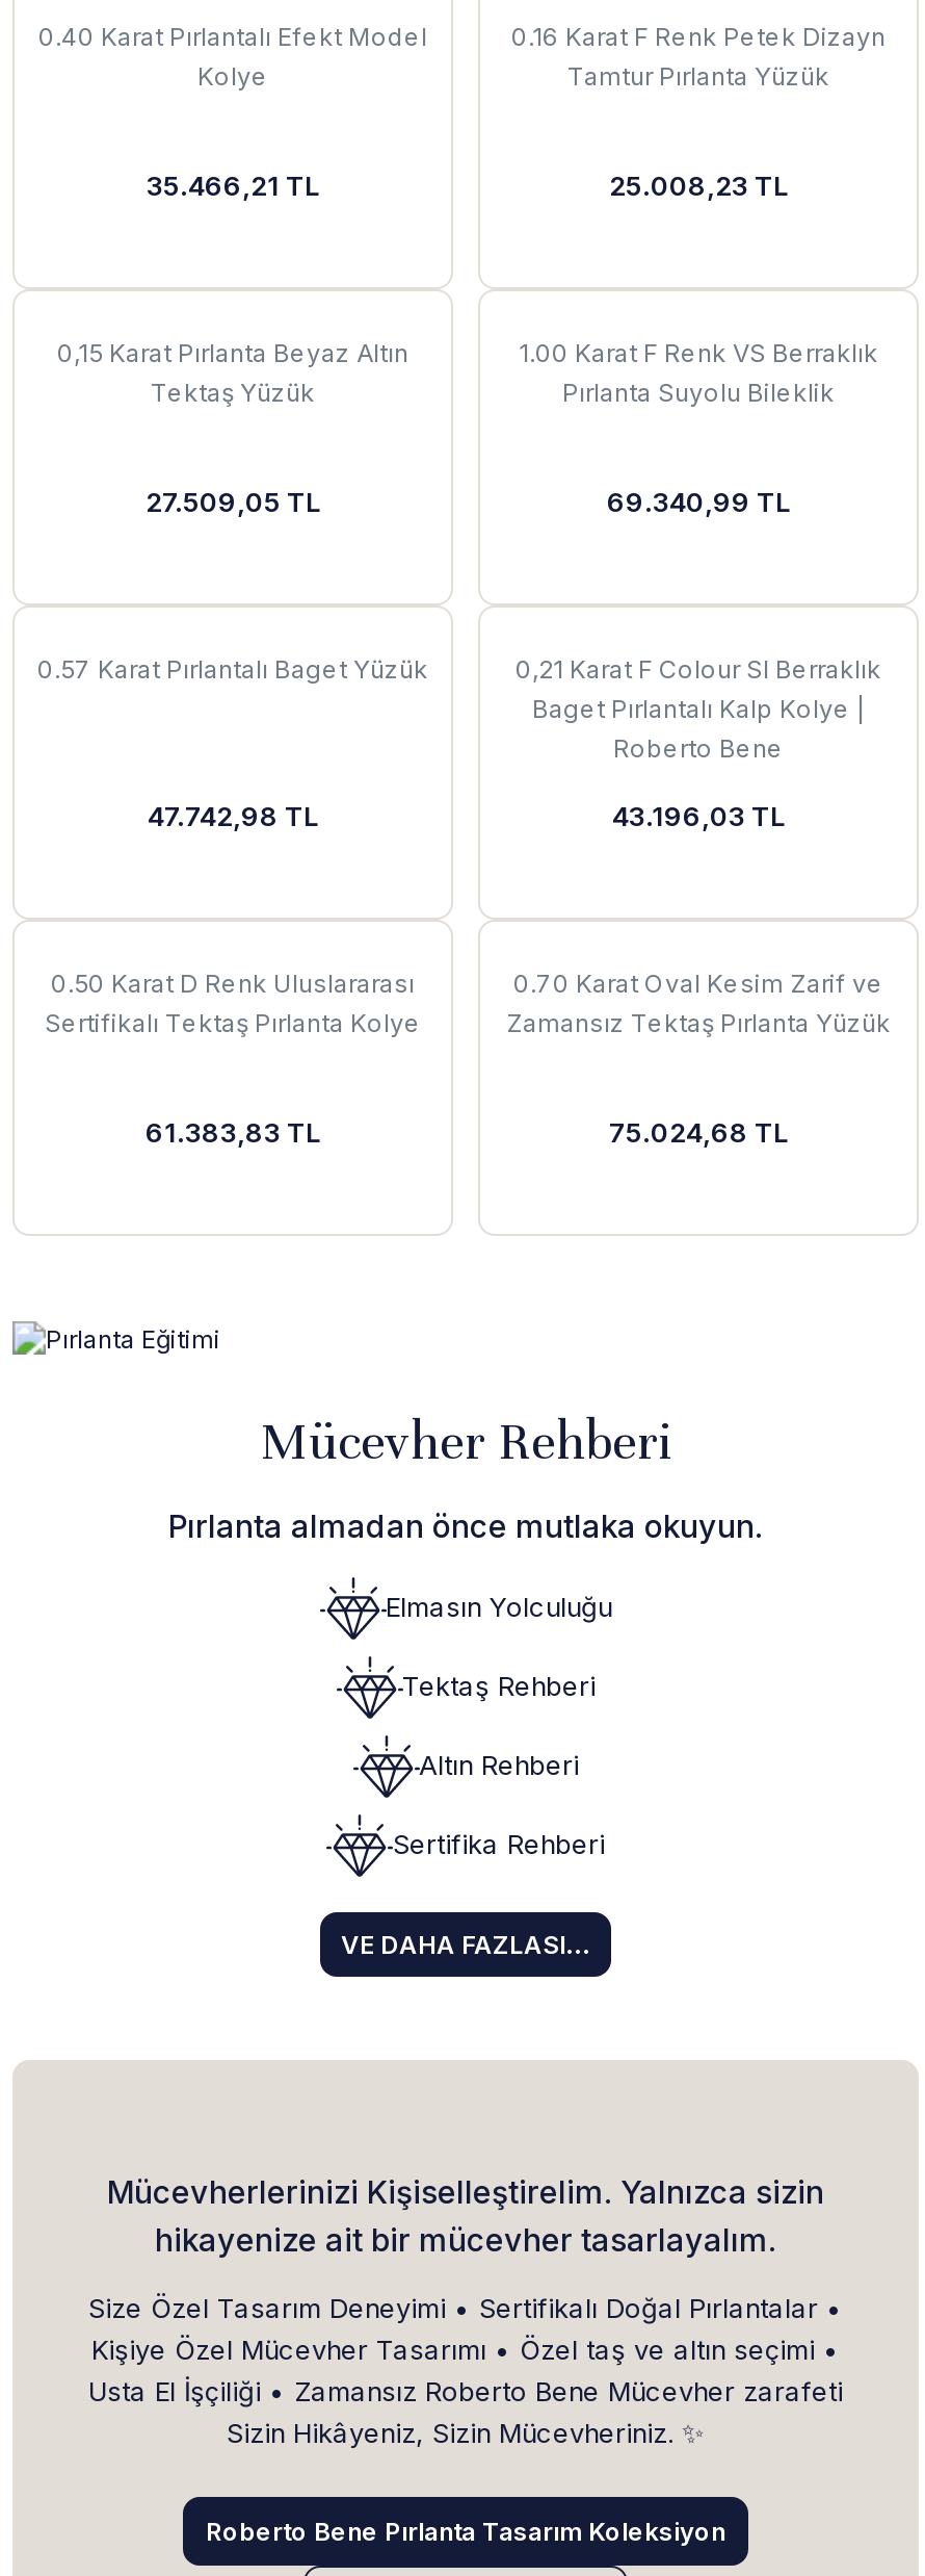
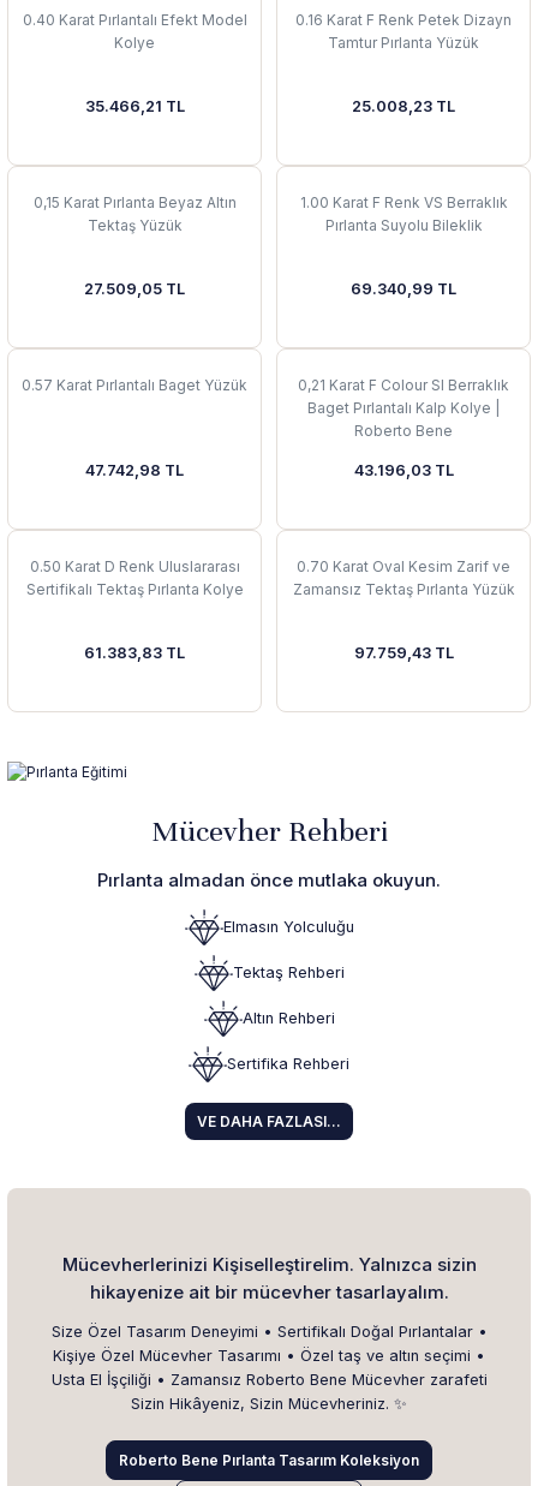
[609,1117,788,1149] 75.024,68 TL -> [354,644,453,662] 97.759,43 TL

